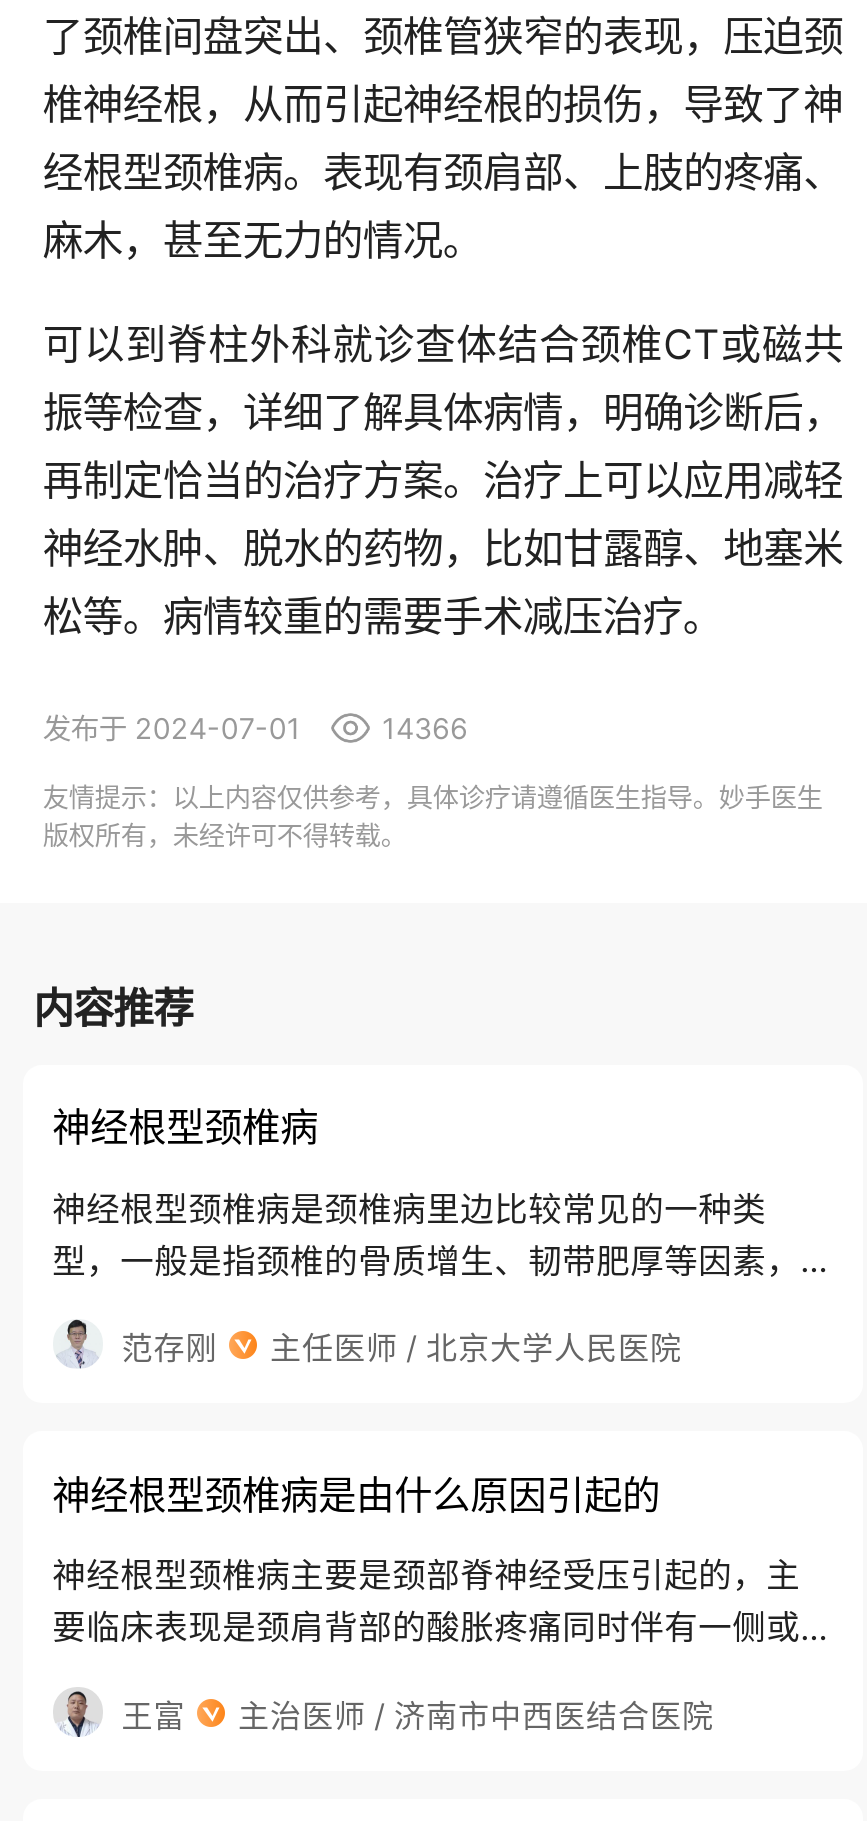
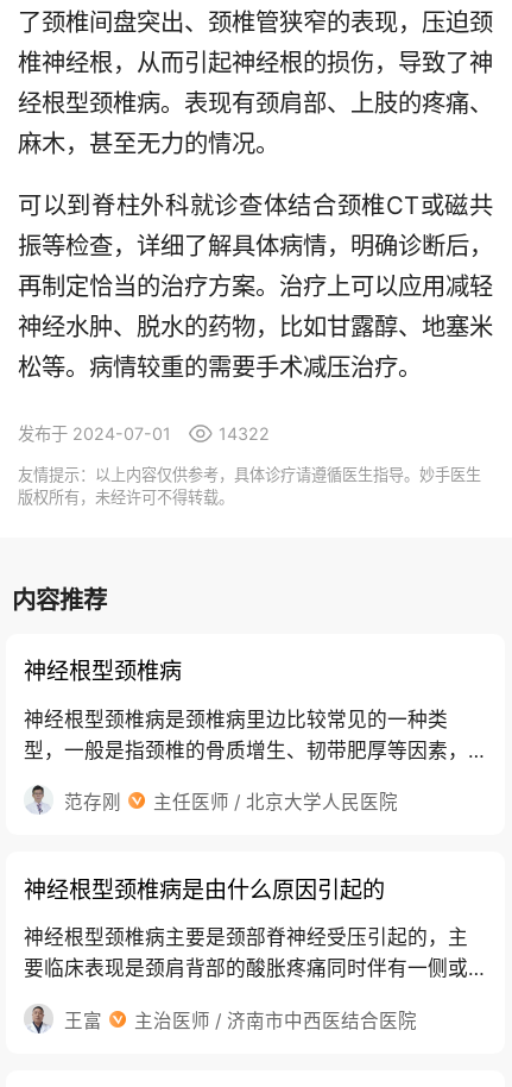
[382,712,468,746] 14366 -> [219,424,270,444] 14322

